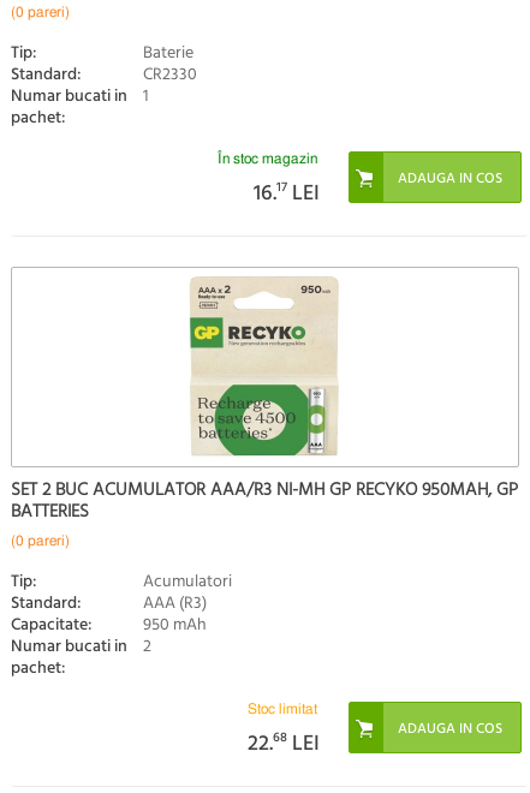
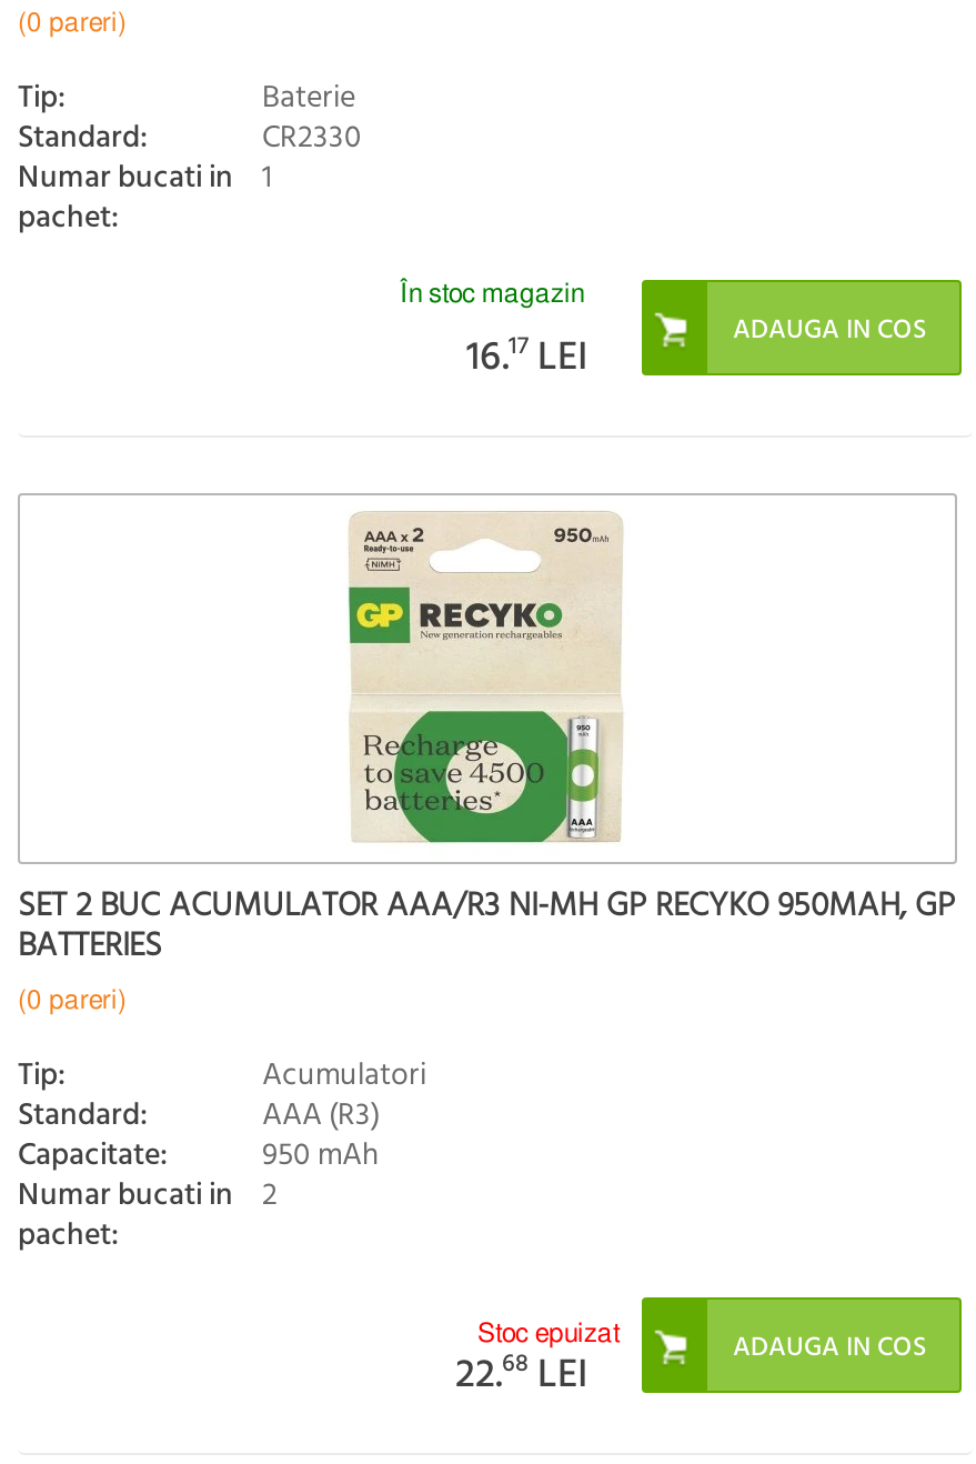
[248,701,317,716] Stoc limitat -> [477,1318,620,1345] Stoc epuizat

